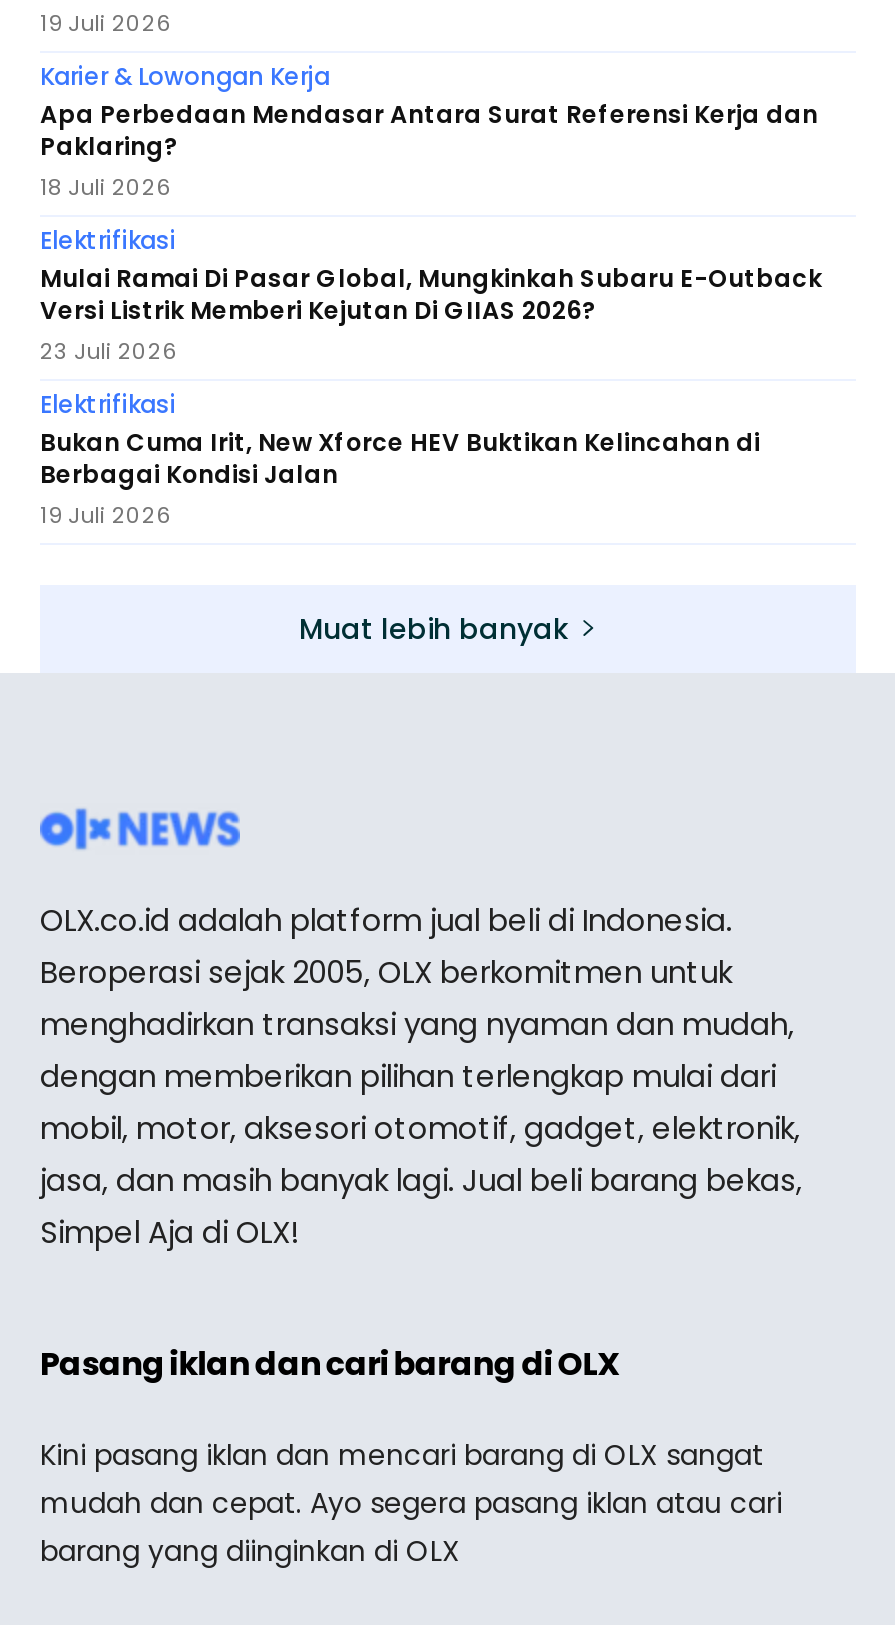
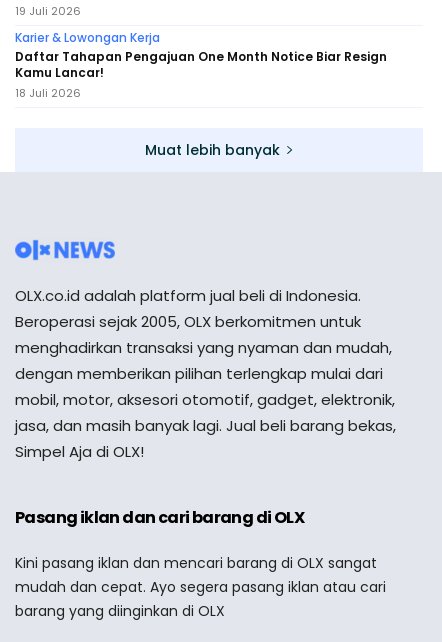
[40,97,818,163] Apa Perbedaan Mendasar Antara Surat Referensi Kerja dan | Paklaring? -> [15,48,387,81] Daftar Tahapan Pengajuan One Month Notice Biar Resign | Kamu Lancar!
[40,223,822,531] Elektrifikasi | Mulai Ramai Di Pasar Global, Mungkinkah Subaru E-Outback | Versi Listrik Memberi Kejutan Di GIIAS 2026? | 23 Juli 2026 | Elektrifikasi | Bukan Cuma Irit, New Xforce HEV Buktikan Kelincahan di | Berbagai Kondisi Jalan | 19 Juli 2026 -> none

